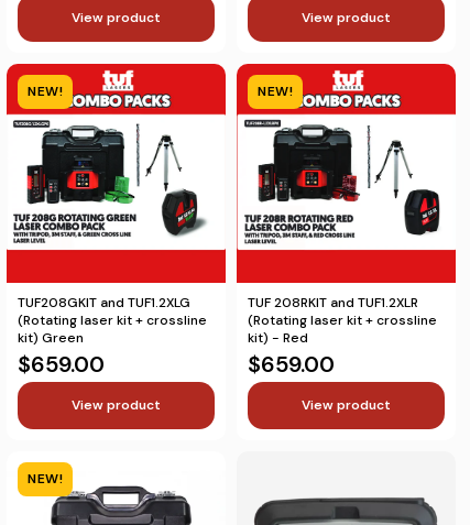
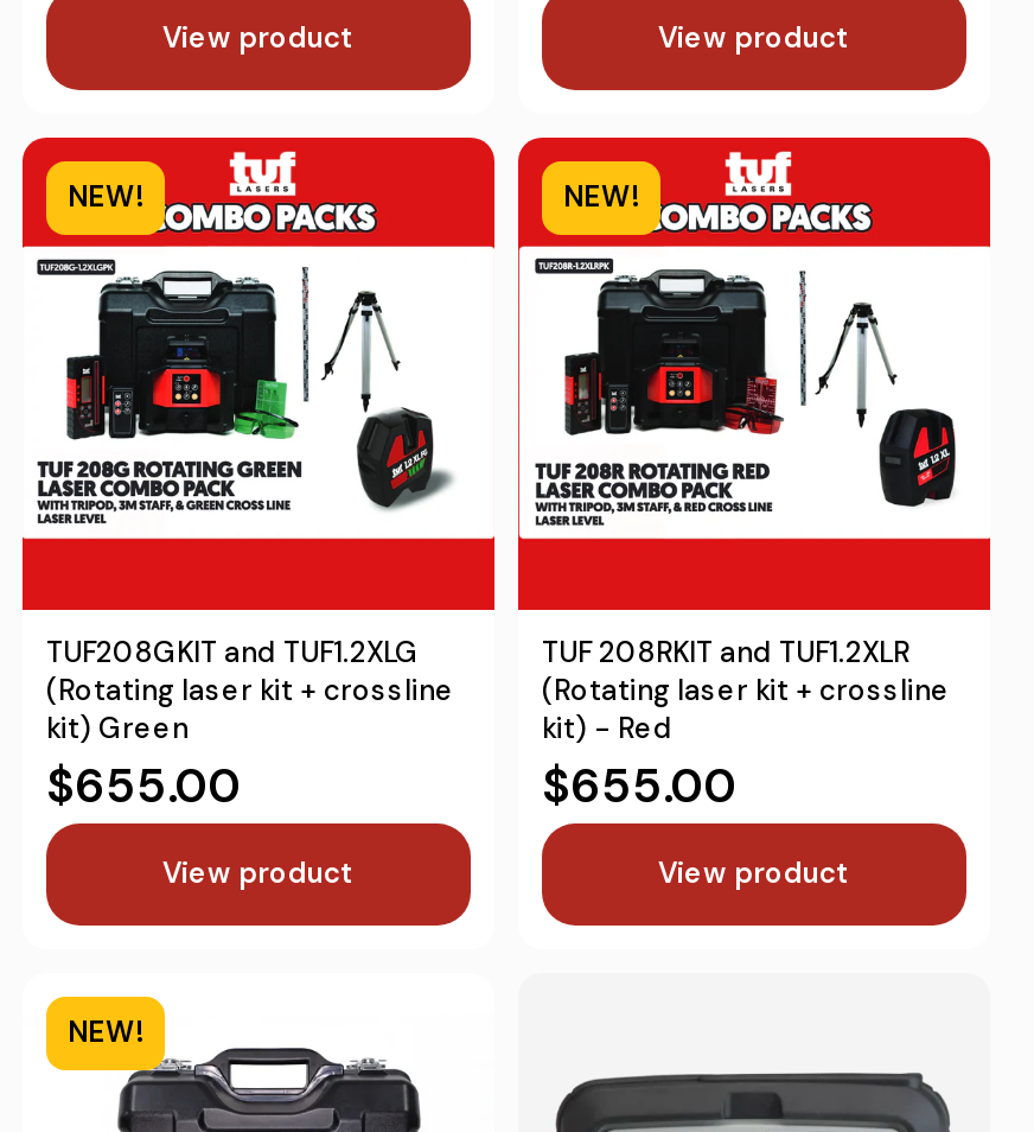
[18,350,105,379] $659.00 -> [46,755,241,817] $655.00
[248,350,335,379] $659.00 -> [542,755,736,817] $655.00

